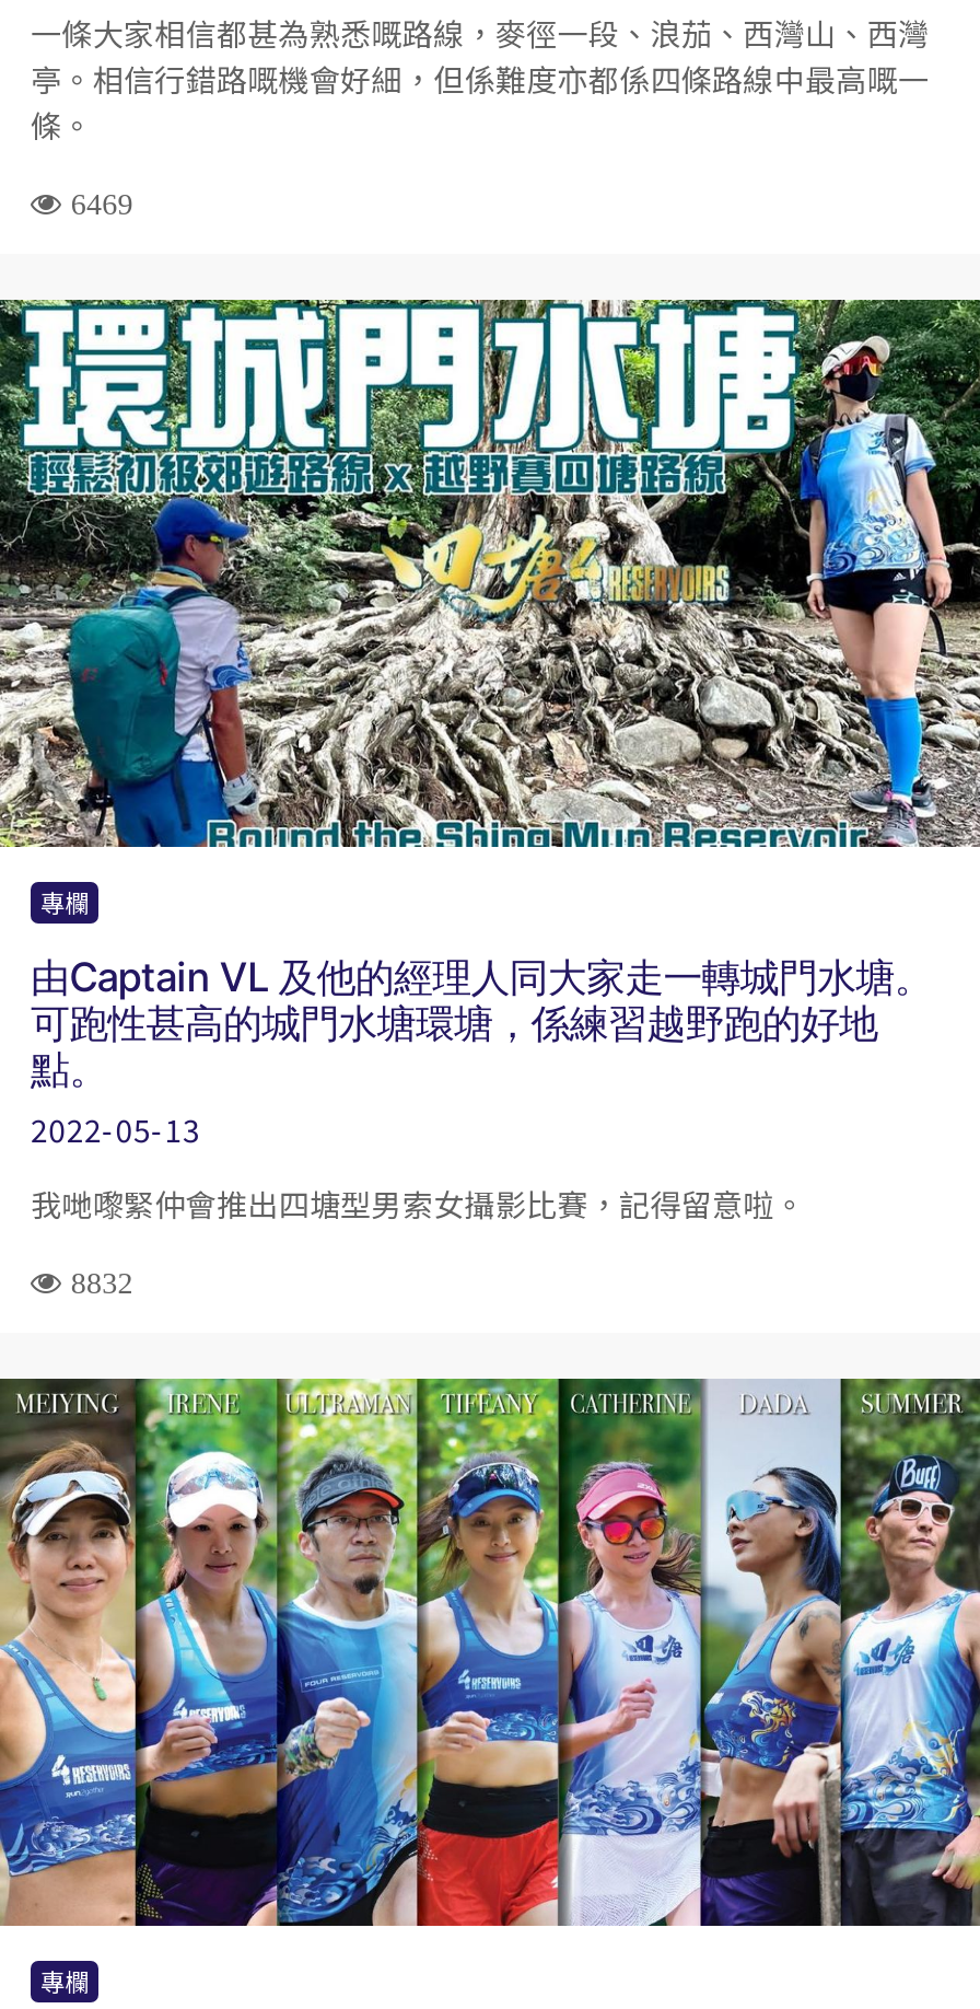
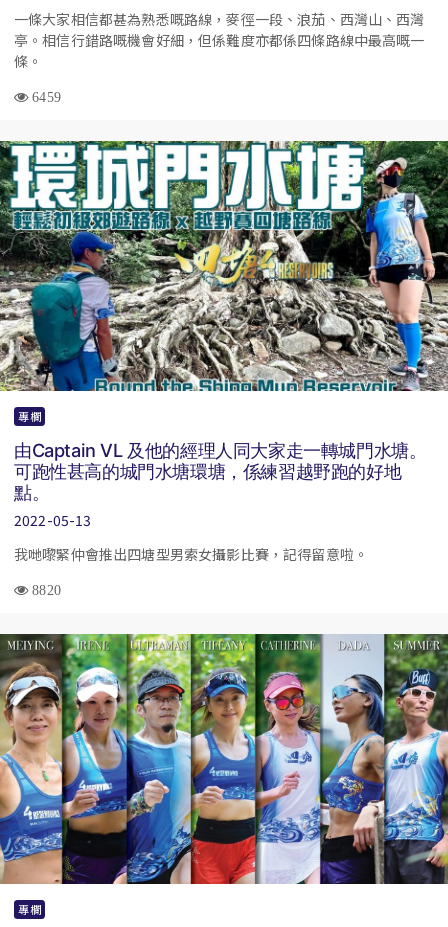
[62,189,133,220] 6469 -> [28,90,61,104] 6459
[62,1268,133,1298] 8832 -> [28,583,61,597] 8820

